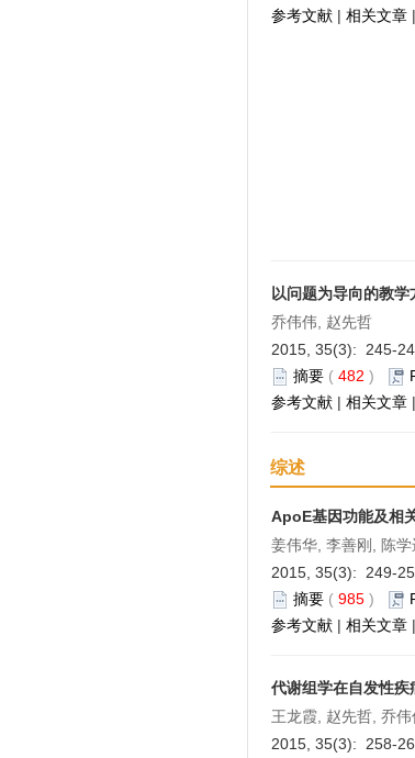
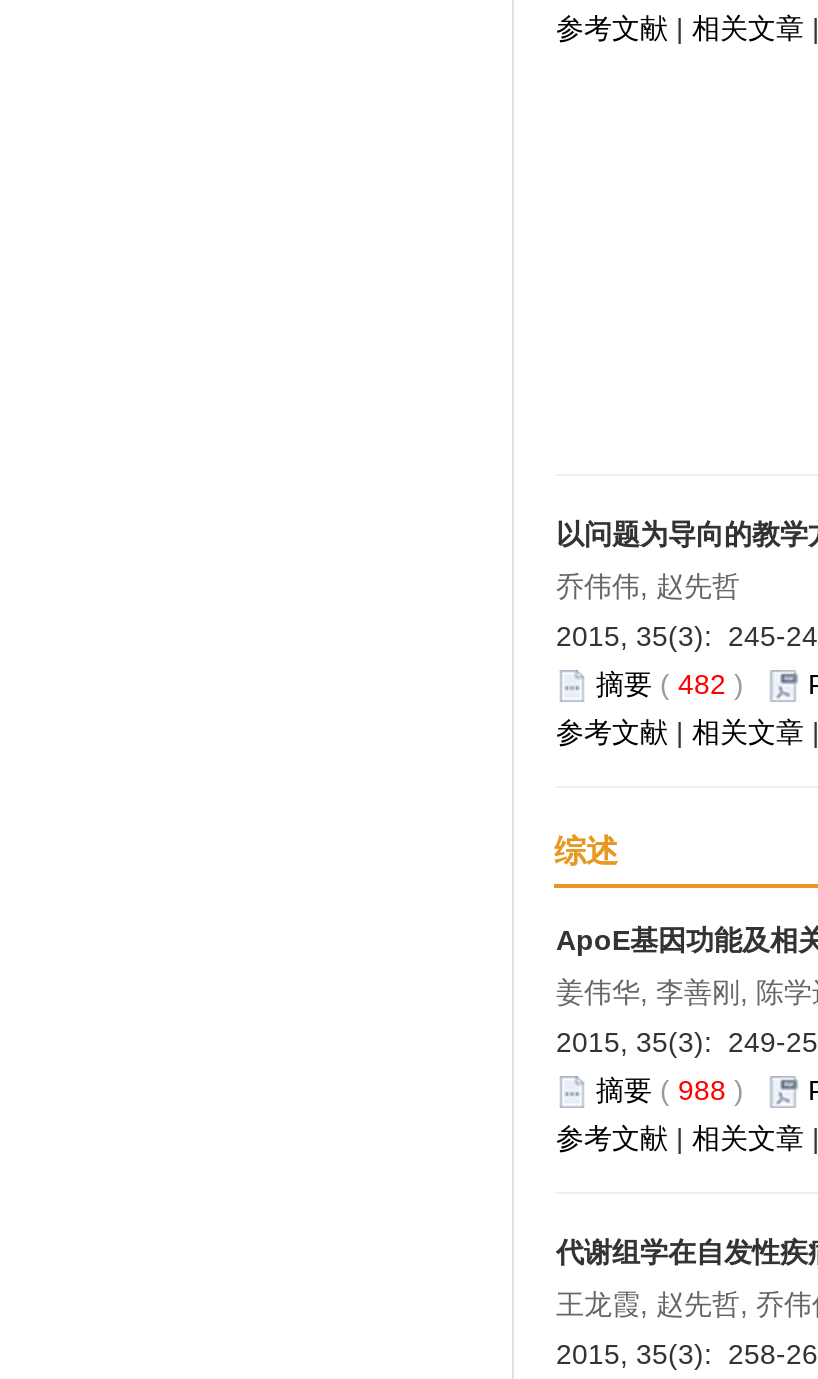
[293,590,388,607] 摘要(985) -> [596,1074,768,1106] 摘要(988)

